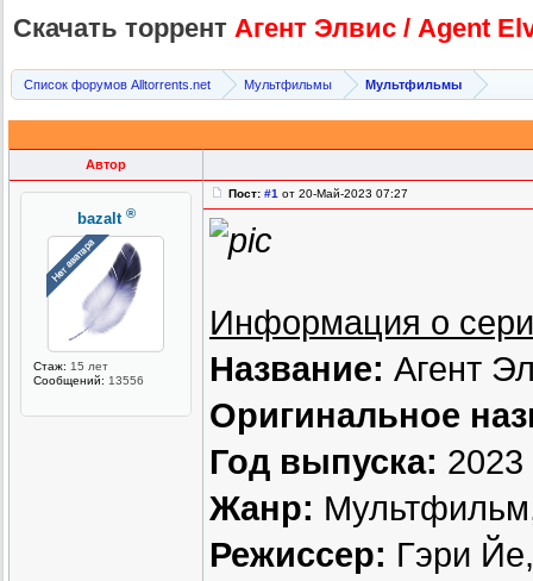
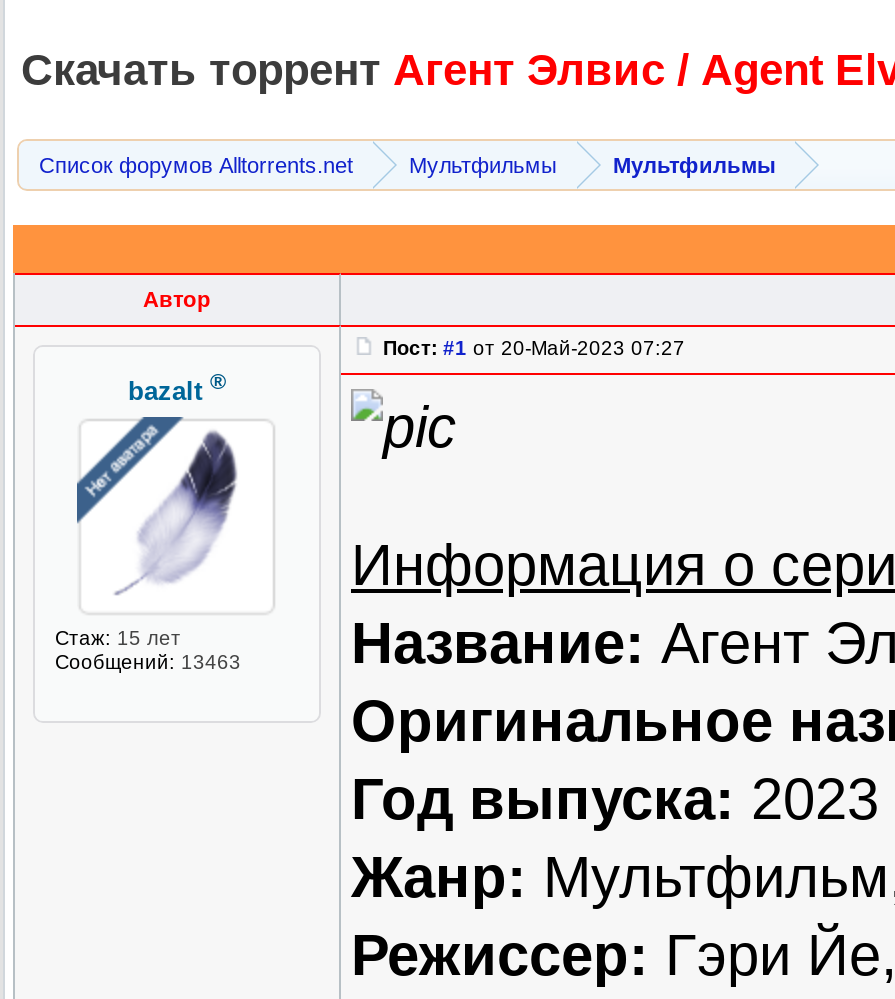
[33,373,144,387] Сообщений: 13556 -> [55,650,241,672] Сообщений: 13463

